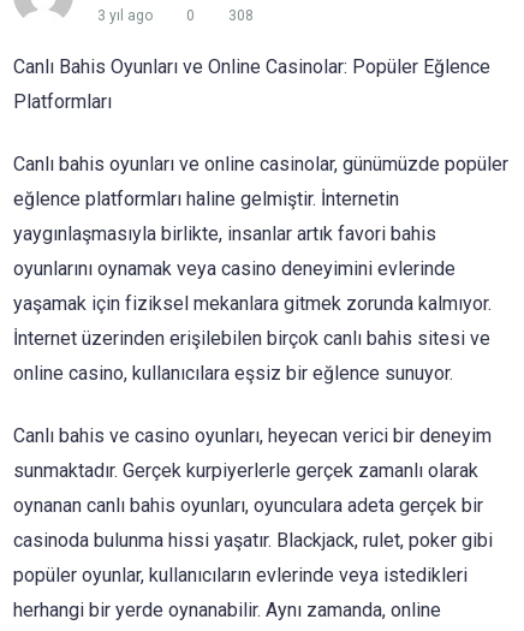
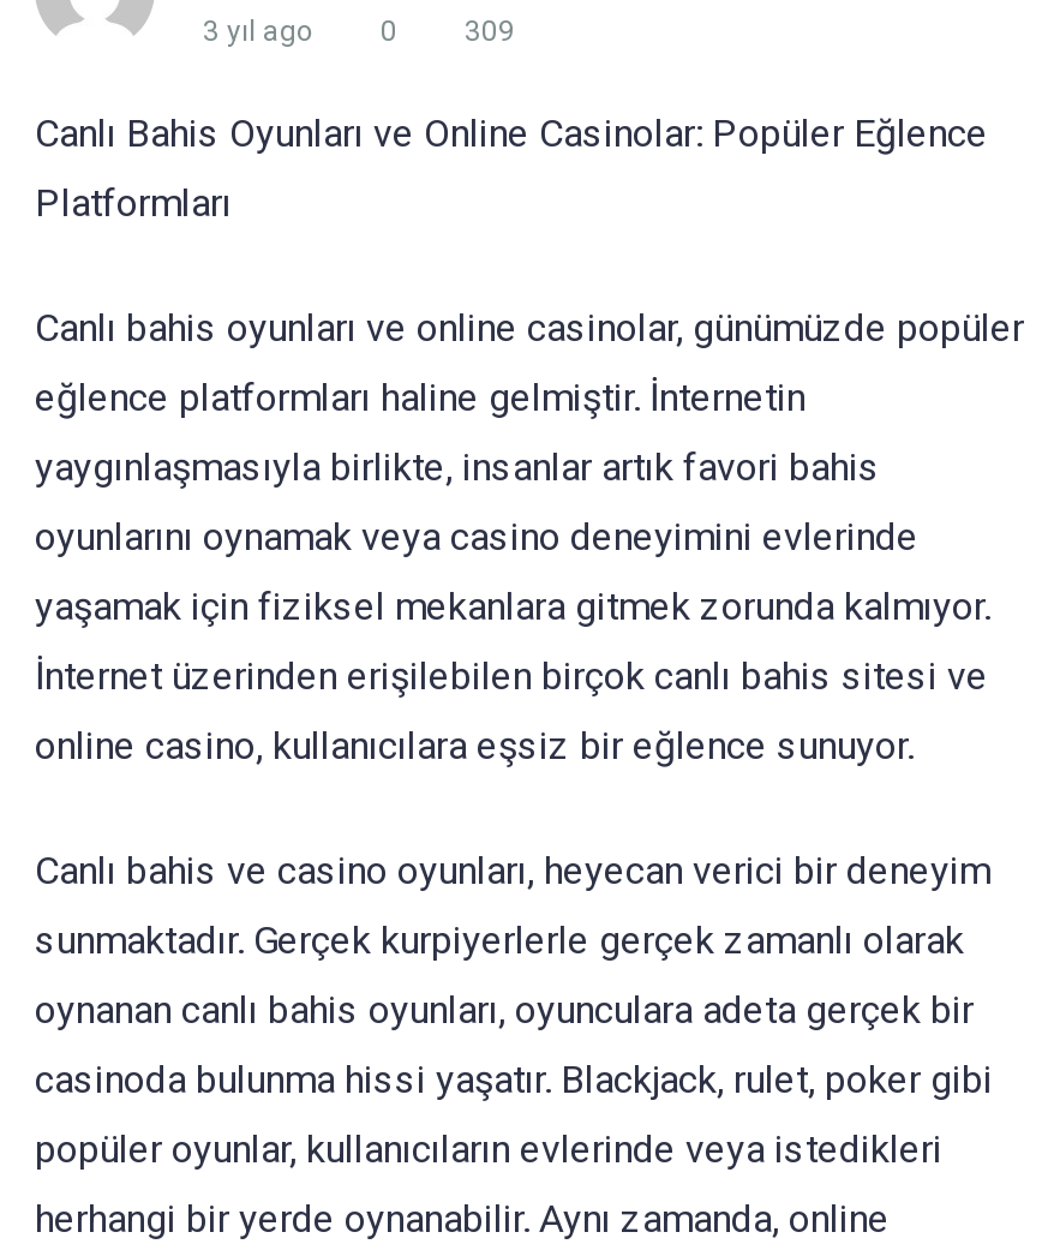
[97,7,254,24] 3 yıl ago 0 308 -> [203,15,515,49] 3 yıl ago 0 309

